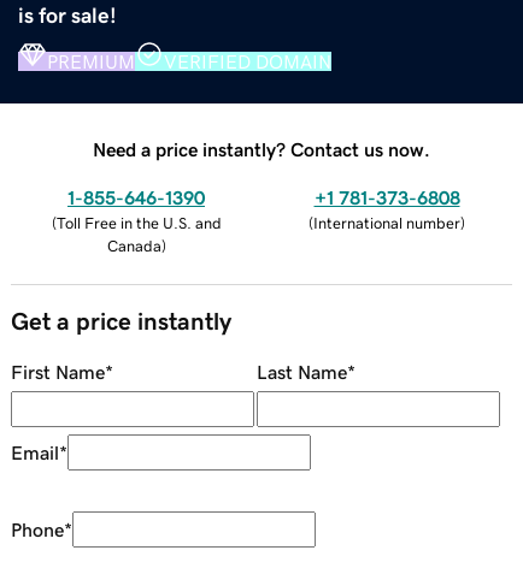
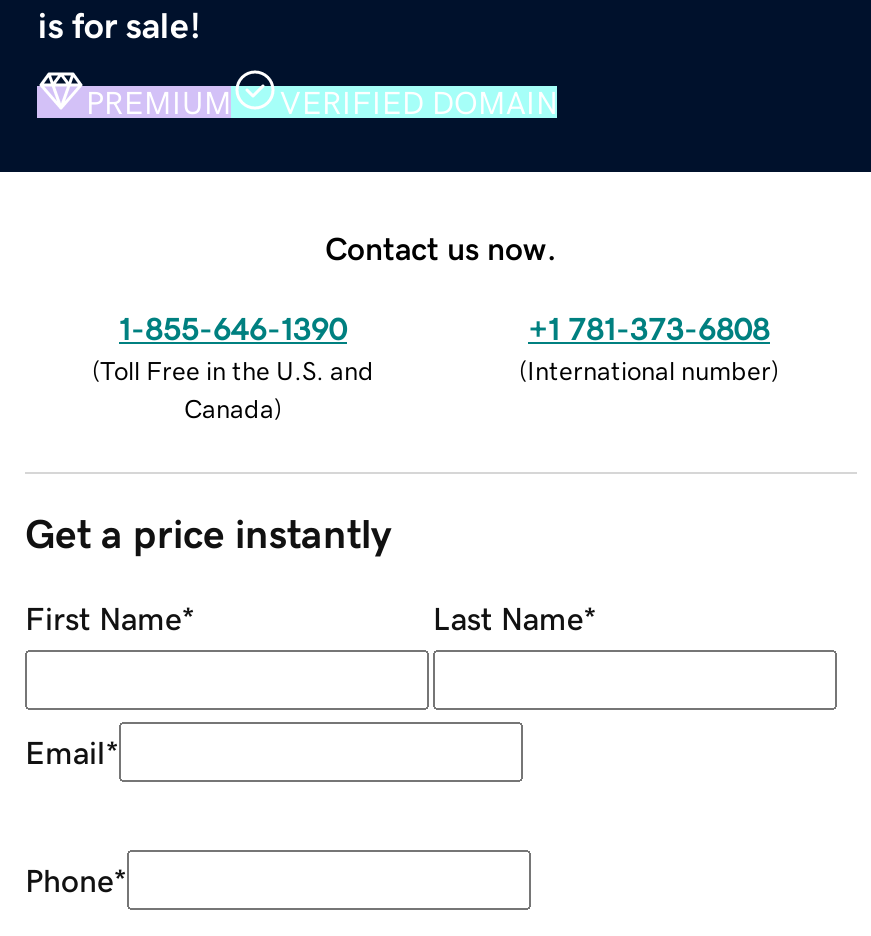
[93,139,430,158] Need a price instantly? Contact us now. -> [325,231,557,263] Contact us now.

